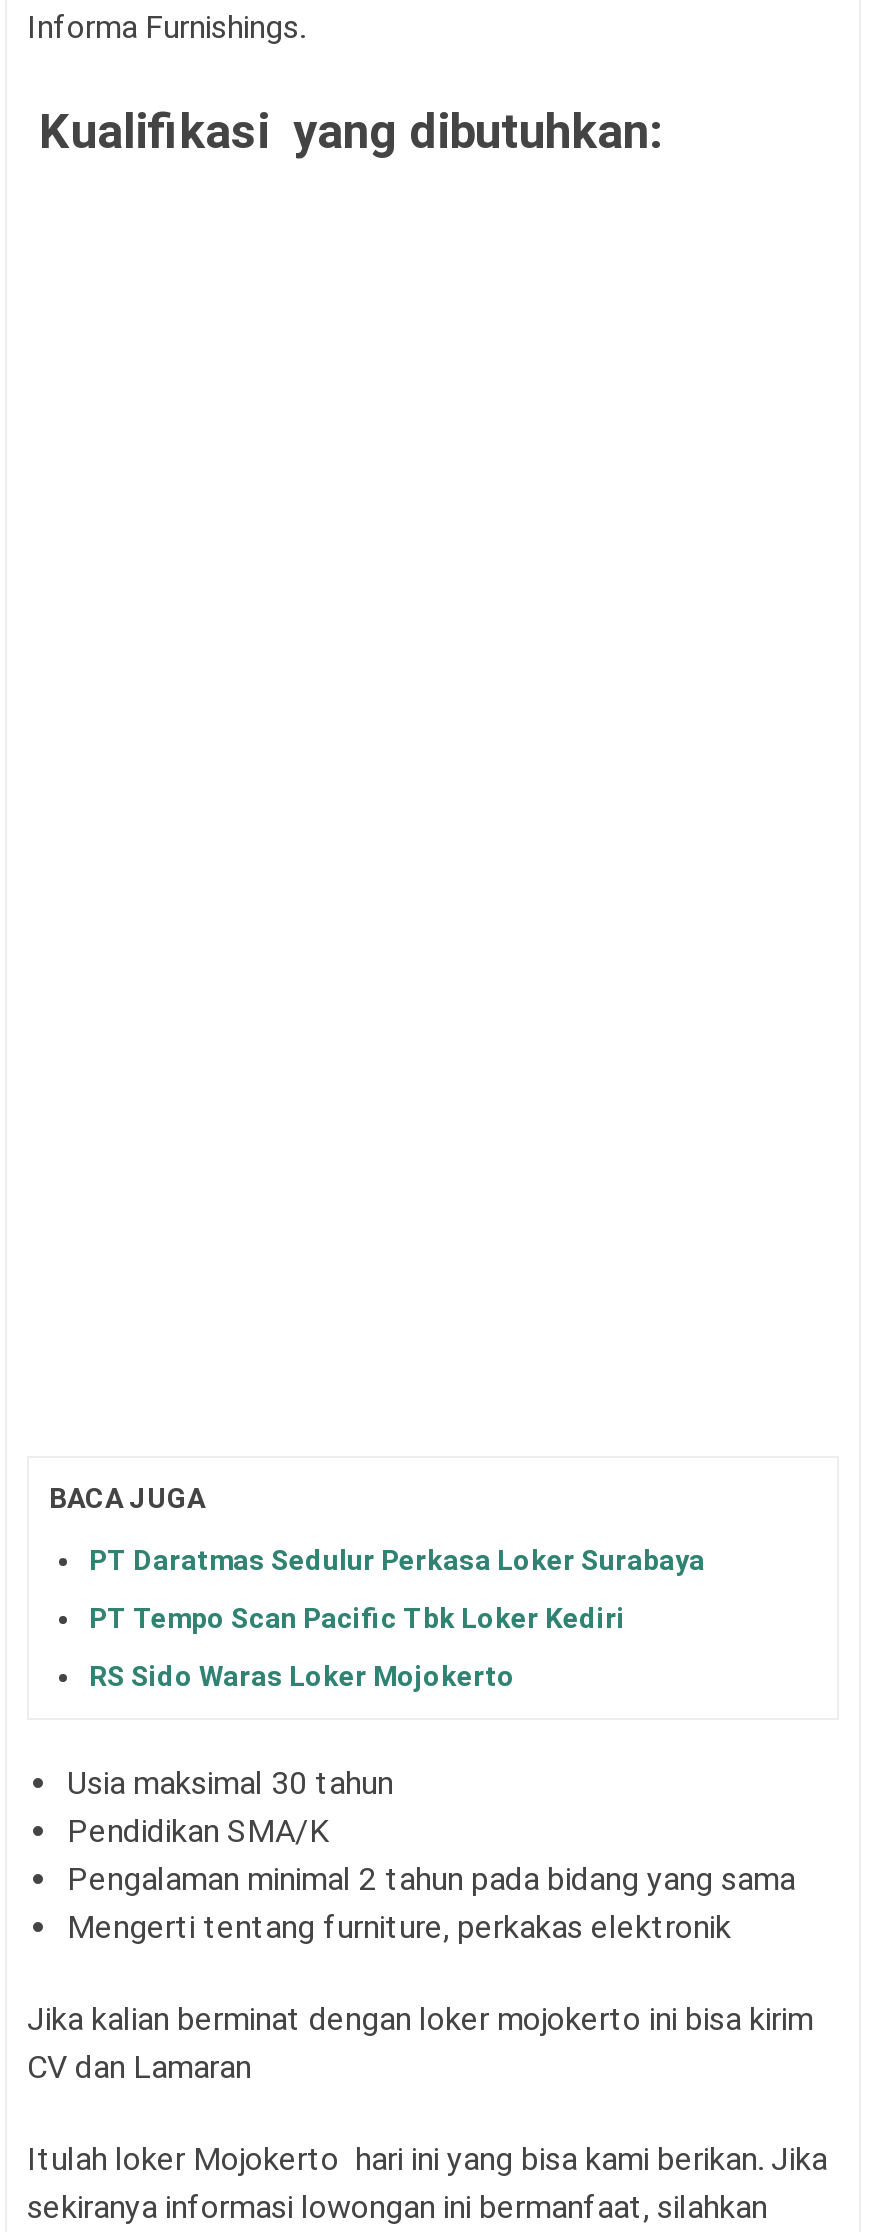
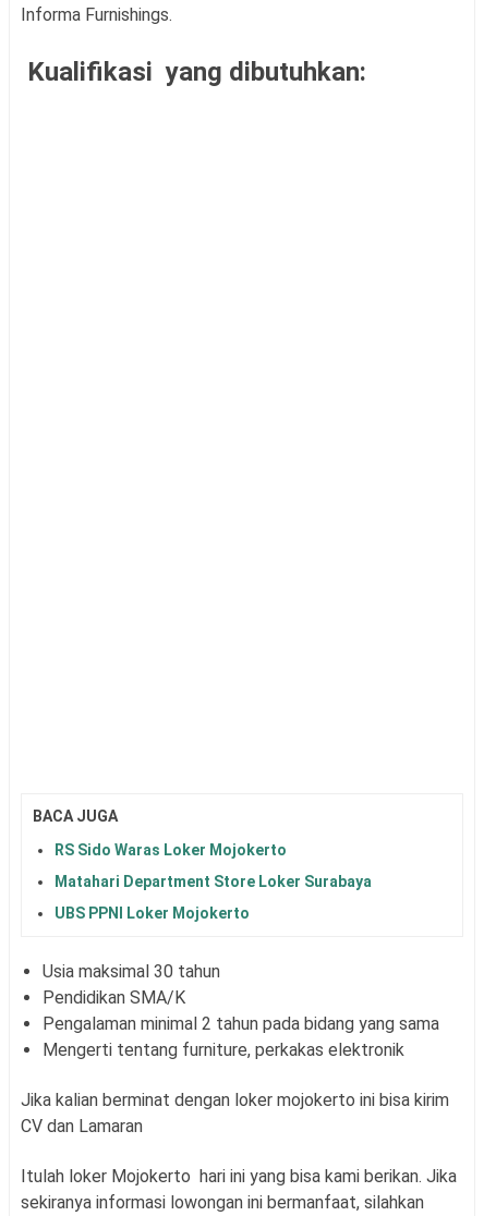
[89,1543,705,1633] PT Daratmas Sedulur Perkasa Loker Surabaya | PT Tempo Scan Pacific Tbk Loker Kediri -> none
moved [89,1659,515,1691] -> [55,841,287,858]: RS Sido Waras Loker Mojokerto
none -> [55,872,372,921] Matahari Department Store Loker Surabaya | UBS PPNI Loker Mojokerto

